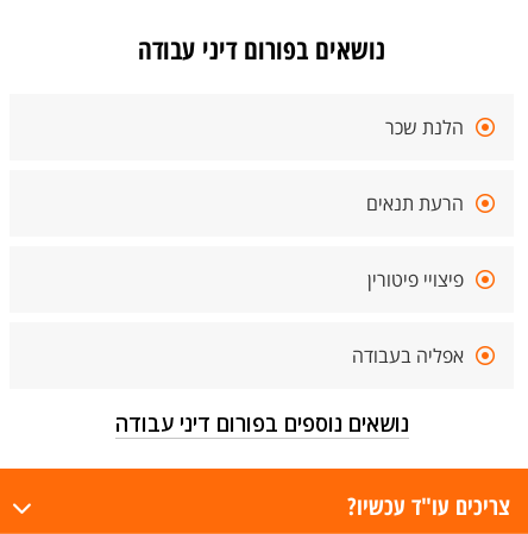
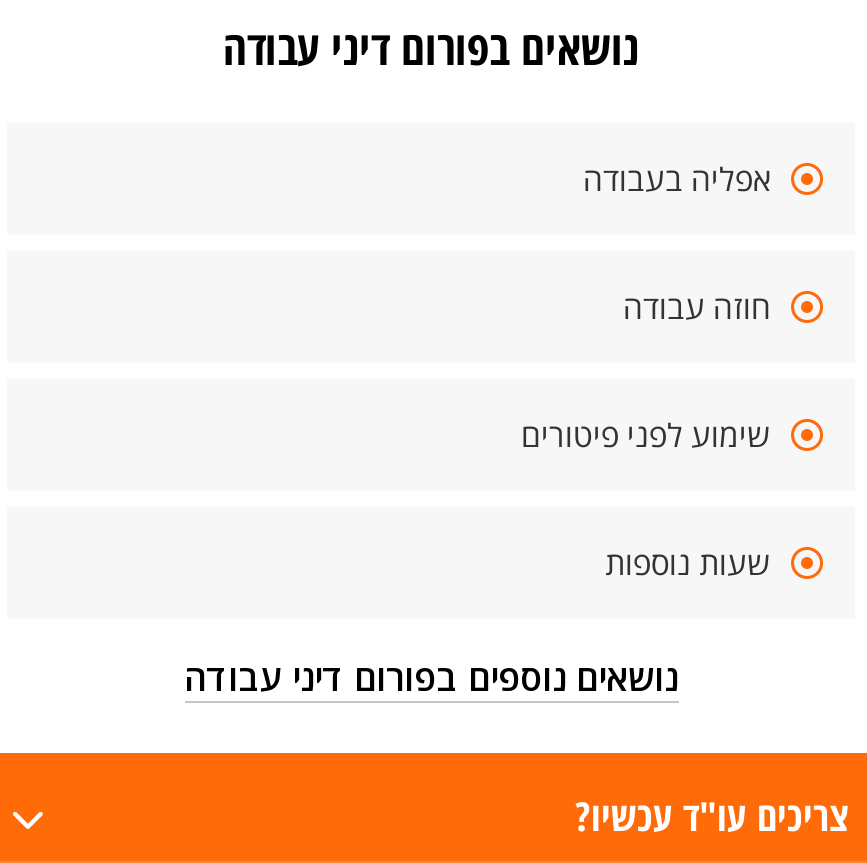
[366,114,464,293] הלנת שכר | הרעת תנאים | פיצויי פיטורין -> none
moved [352,343,464,369] -> [583,157,771,201]: אפליה בעבודה
none -> [521,285,771,585] חוזה עבודה | שימוע לפני פיטורים | שעות נוספות

